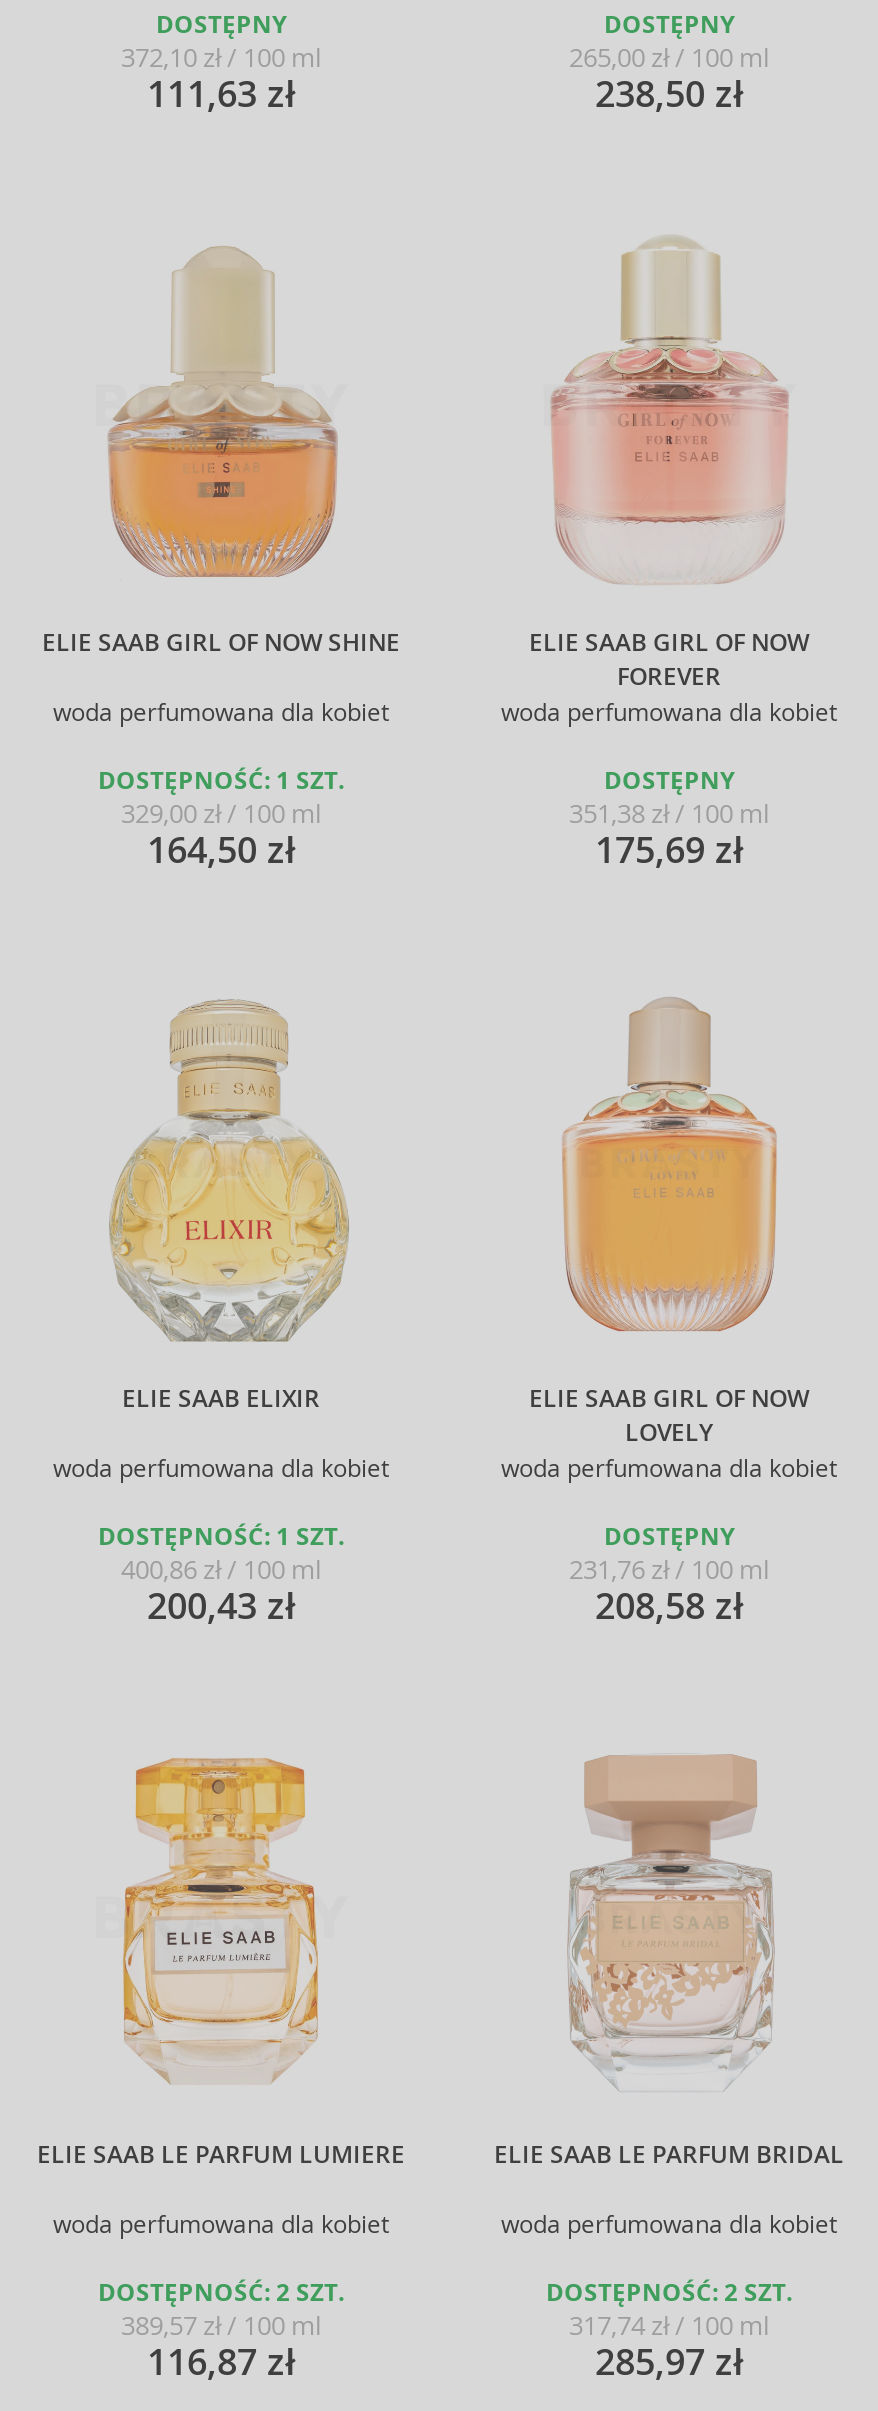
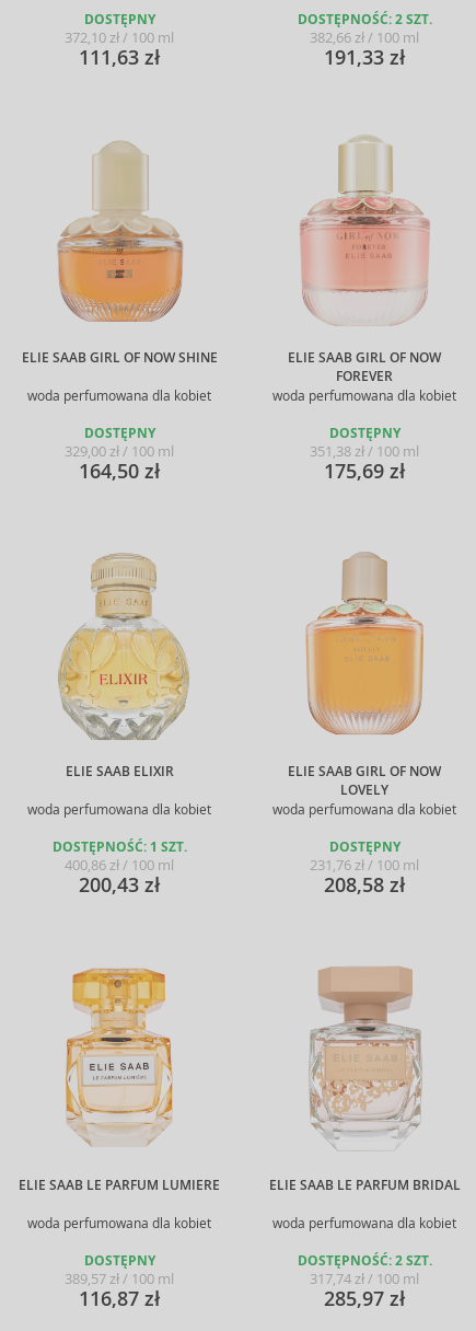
[569,9,769,117] DOSTĘPNY | 265,00 zł / 100 ml | 238,50 zł -> [297,11,432,70] DOSTĘPNOŚĆ: 2 SZT. | 382,66 zł / 100 ml | 191,33 zł
[98,765,344,797] DOSTĘPNOŚĆ: 1 SZT. -> [84,425,155,442] DOSTĘPNY
[98,2277,344,2309] DOSTĘPNOŚĆ: 2 SZT. -> [84,1252,155,1270] DOSTĘPNY

